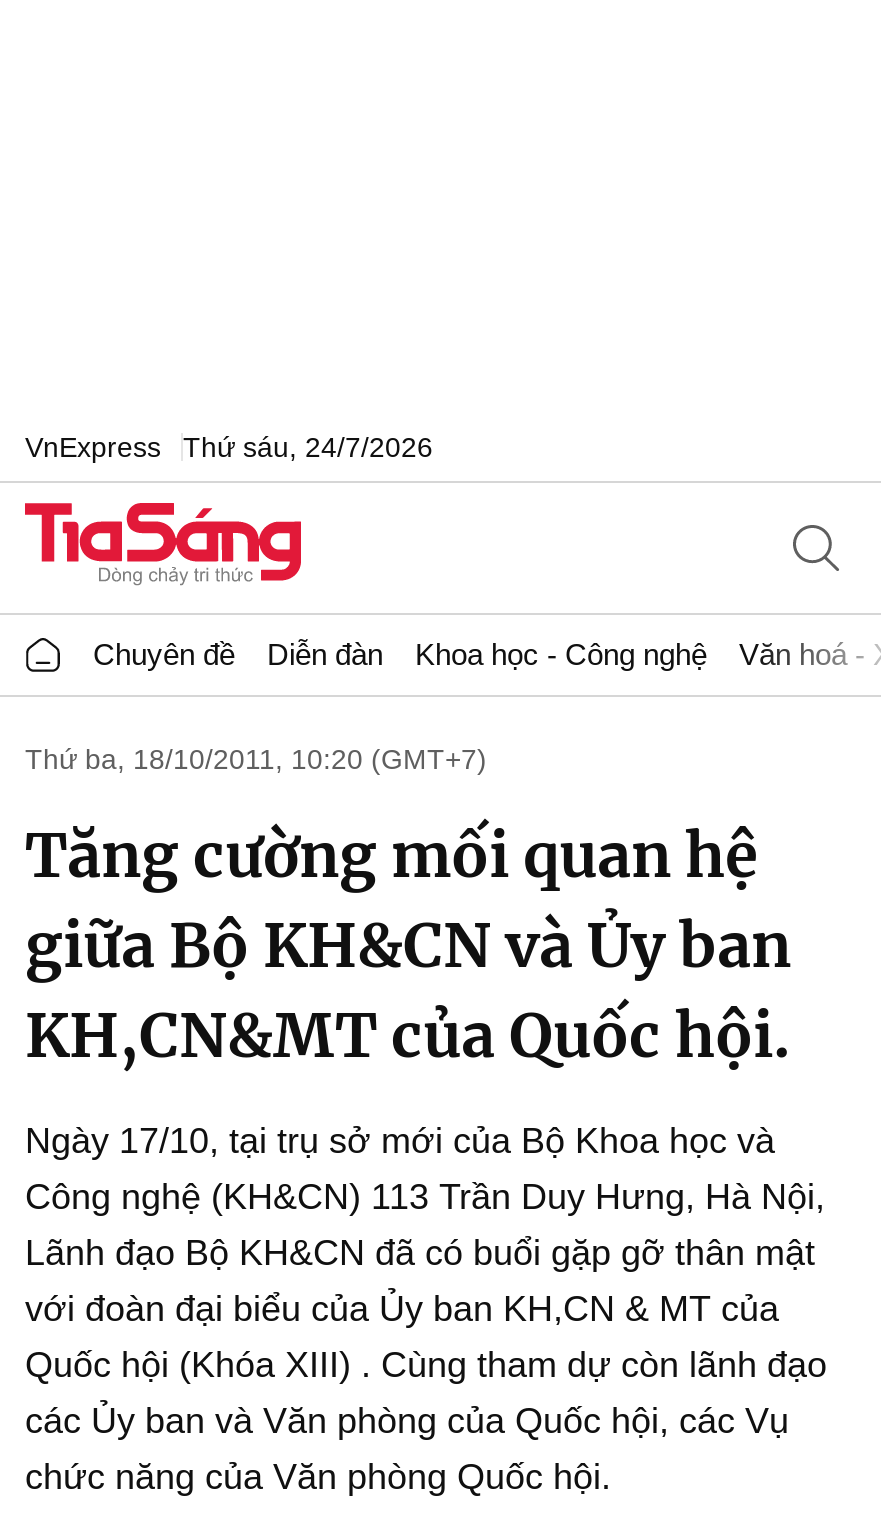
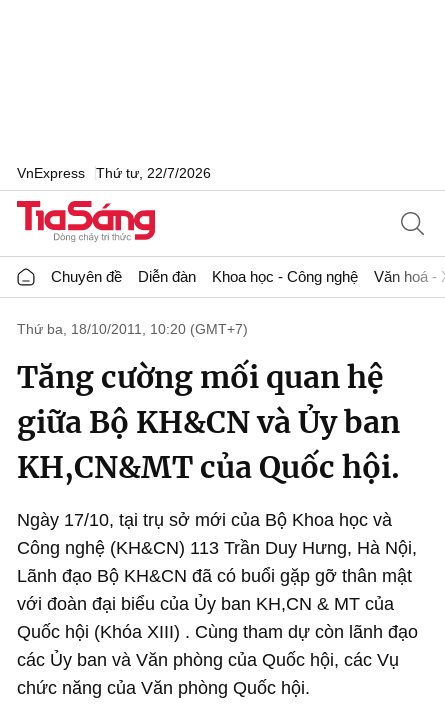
[25,430,433,462] VnExpress Thứ sáu, 24/7/2026 -> [17,164,211,180] VnExpress Thứ tư, 22/7/2026

